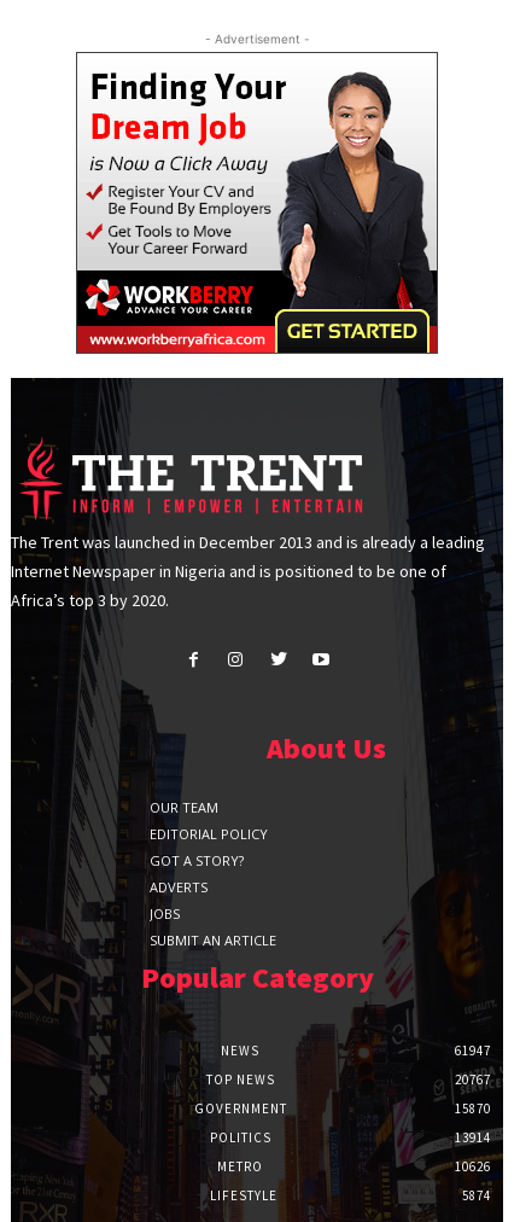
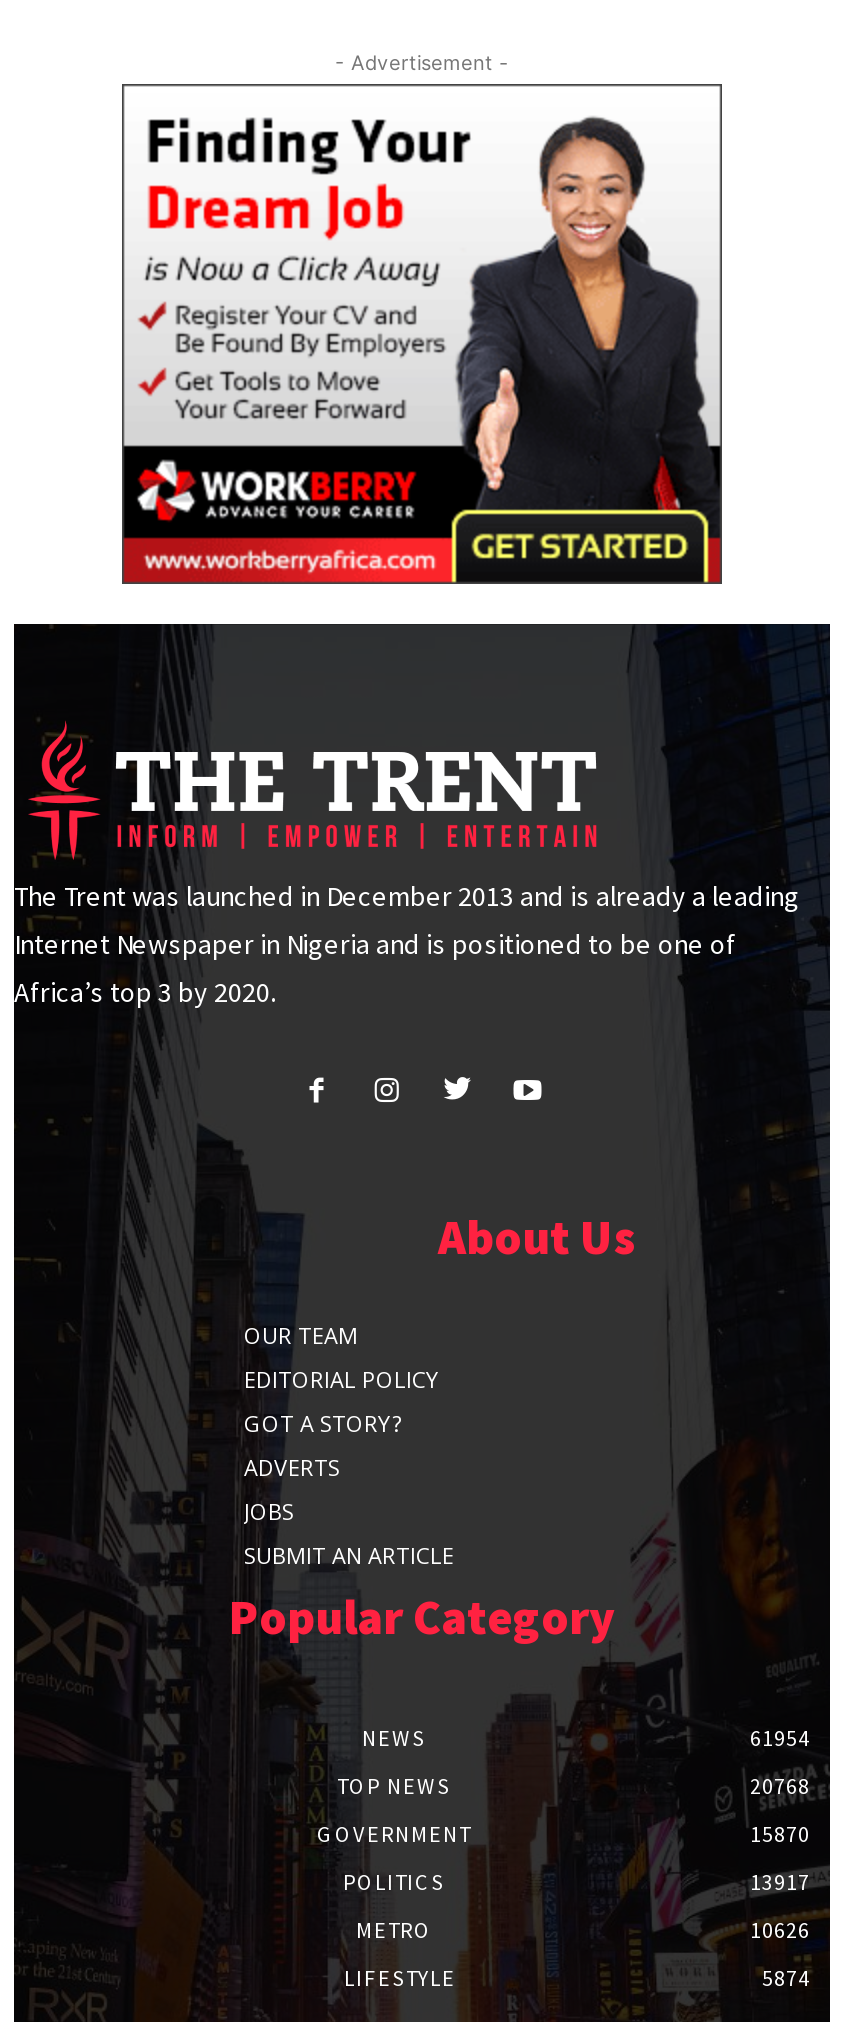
[455,1042,491,1059] 61947 -> [750,1725,810,1753] 61954
[455,1071,491,1088] 20767 -> [750,1773,810,1801] 20768
[455,1129,491,1146] 13914 -> [750,1869,810,1897] 13917

